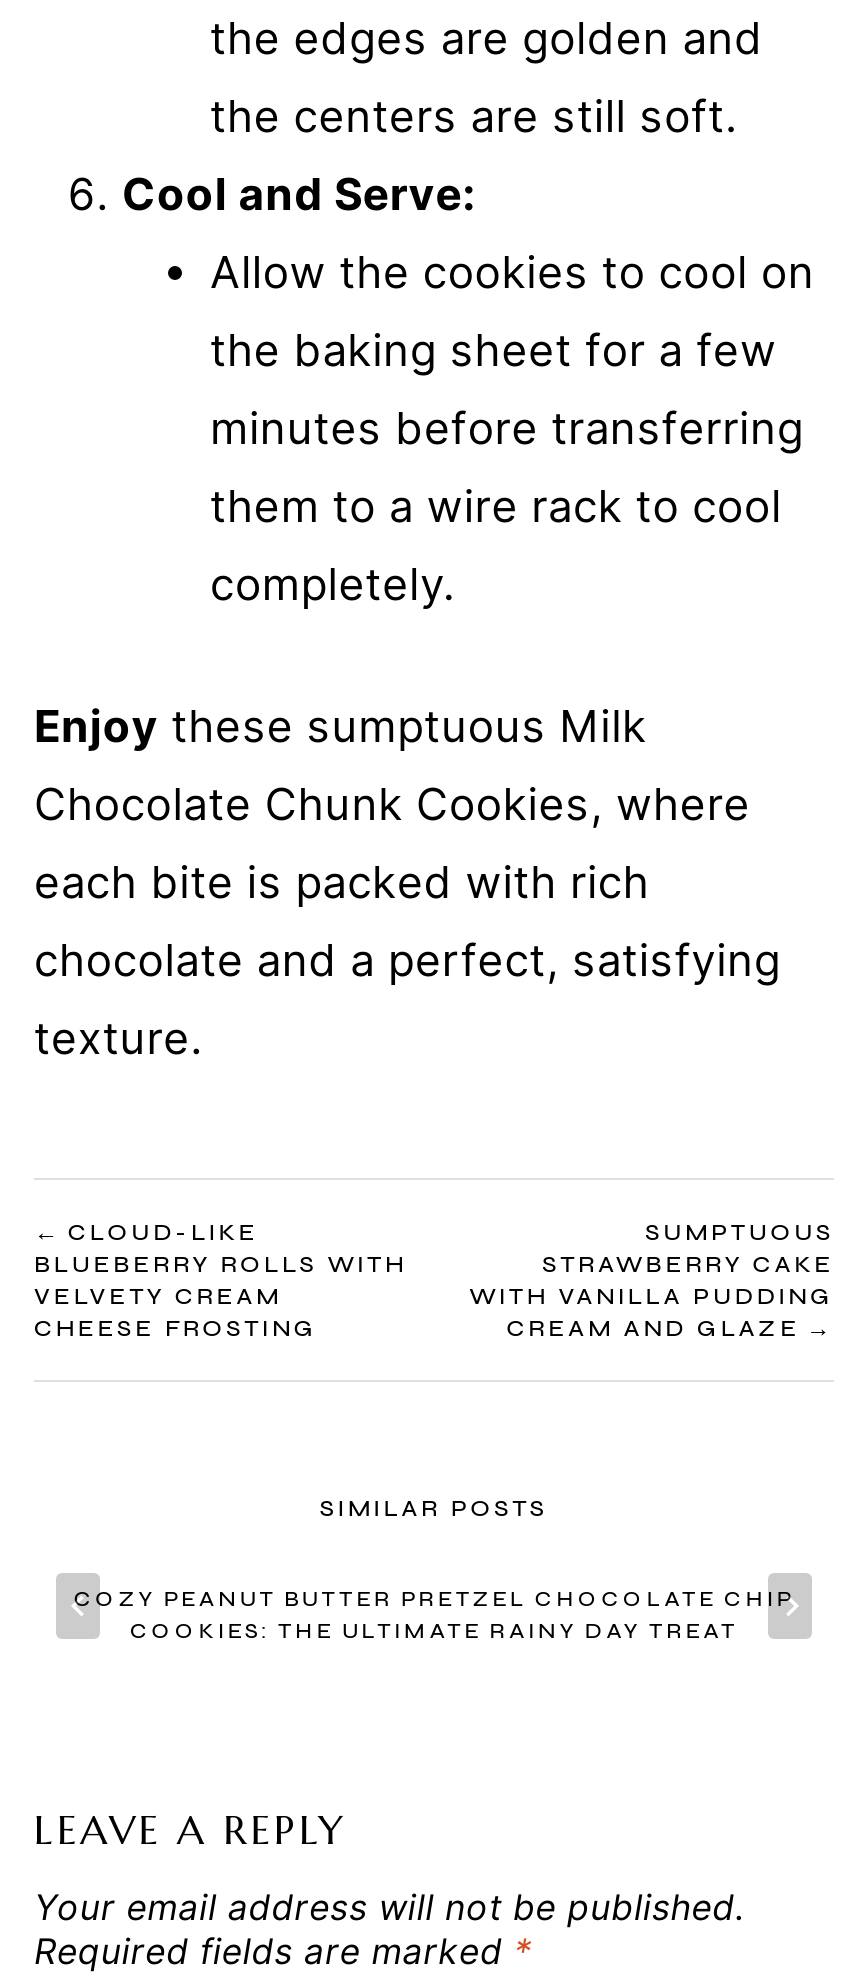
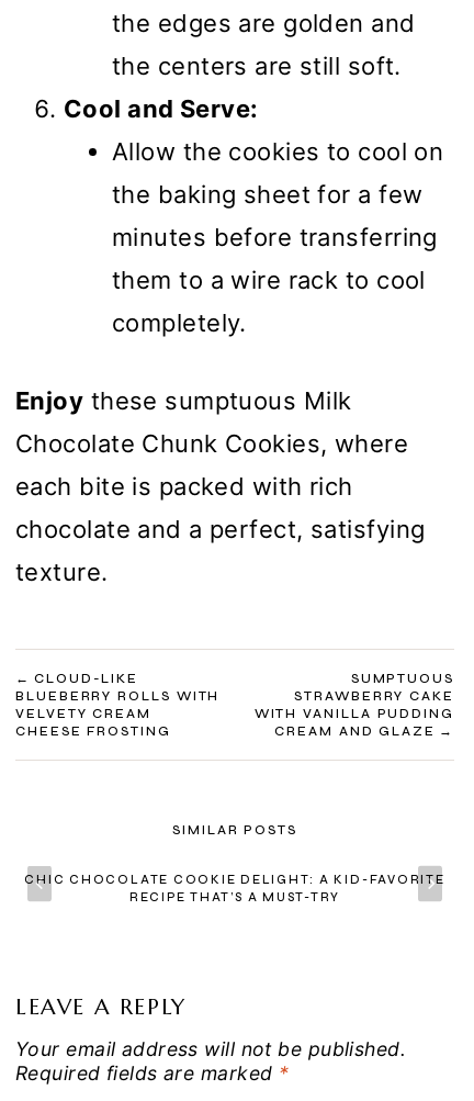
[74,1587,794,1645] COZY PEANUT BUTTER PRETZEL CHOCOLATE CHIP | COOKIES: THE ULTIMATE RAINY DAY TREAT -> [25,873,445,905] CHIC CHOCOLATE COOKIE DELIGHT: A KID-FAVORITE | RECIPE THAT’S A MUST-TRY

